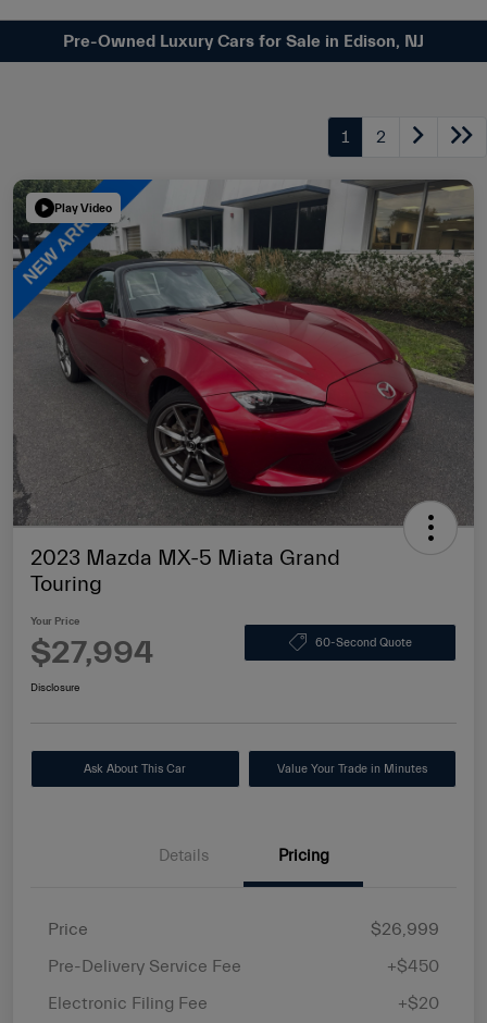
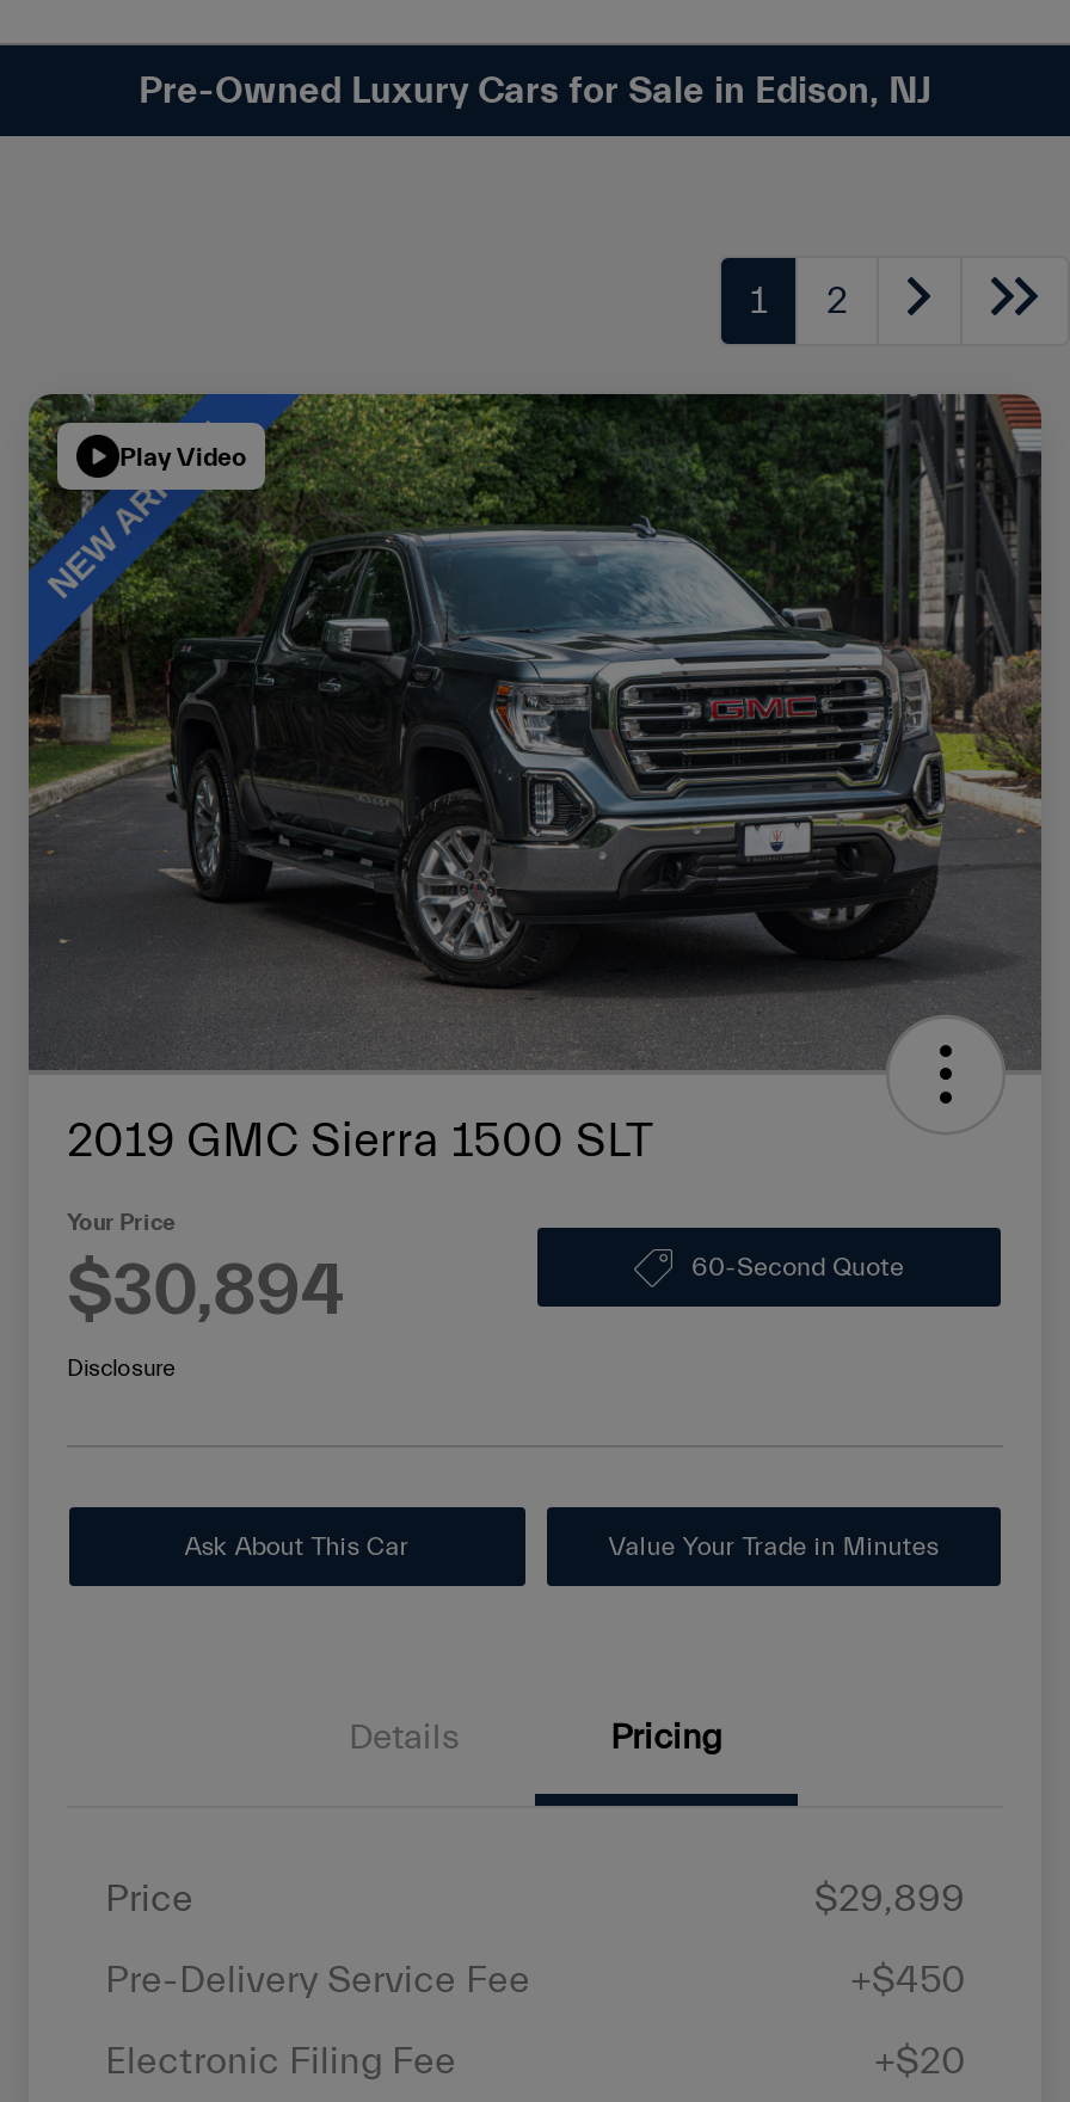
[12,178,474,597] [image] | 2023 Mazda MX-5 Miata Grand | Touring -> [26,392,1041,1168] [image] | 2019 GMC Sierra 1500 SLT
[30,634,153,672] $27,994 -> [67,1249,344,1332] $30,894
[371,920,439,939] $26,999 -> [814,1877,965,1920] $29,899

